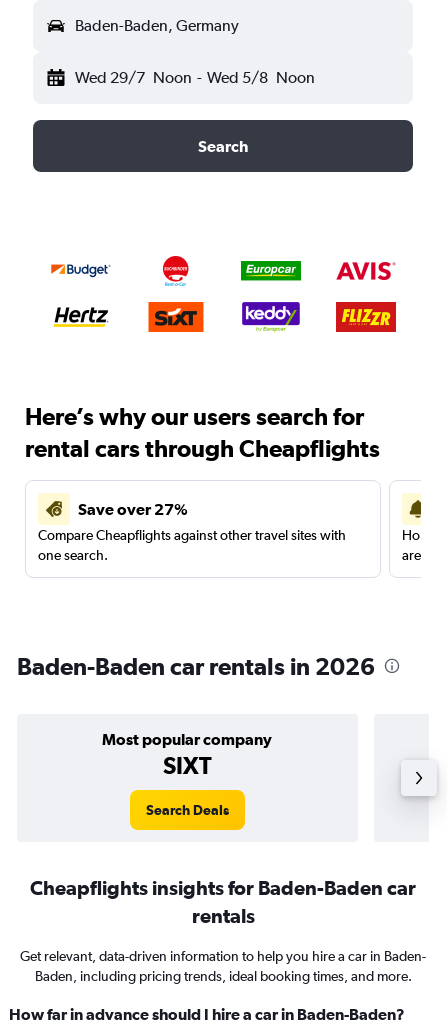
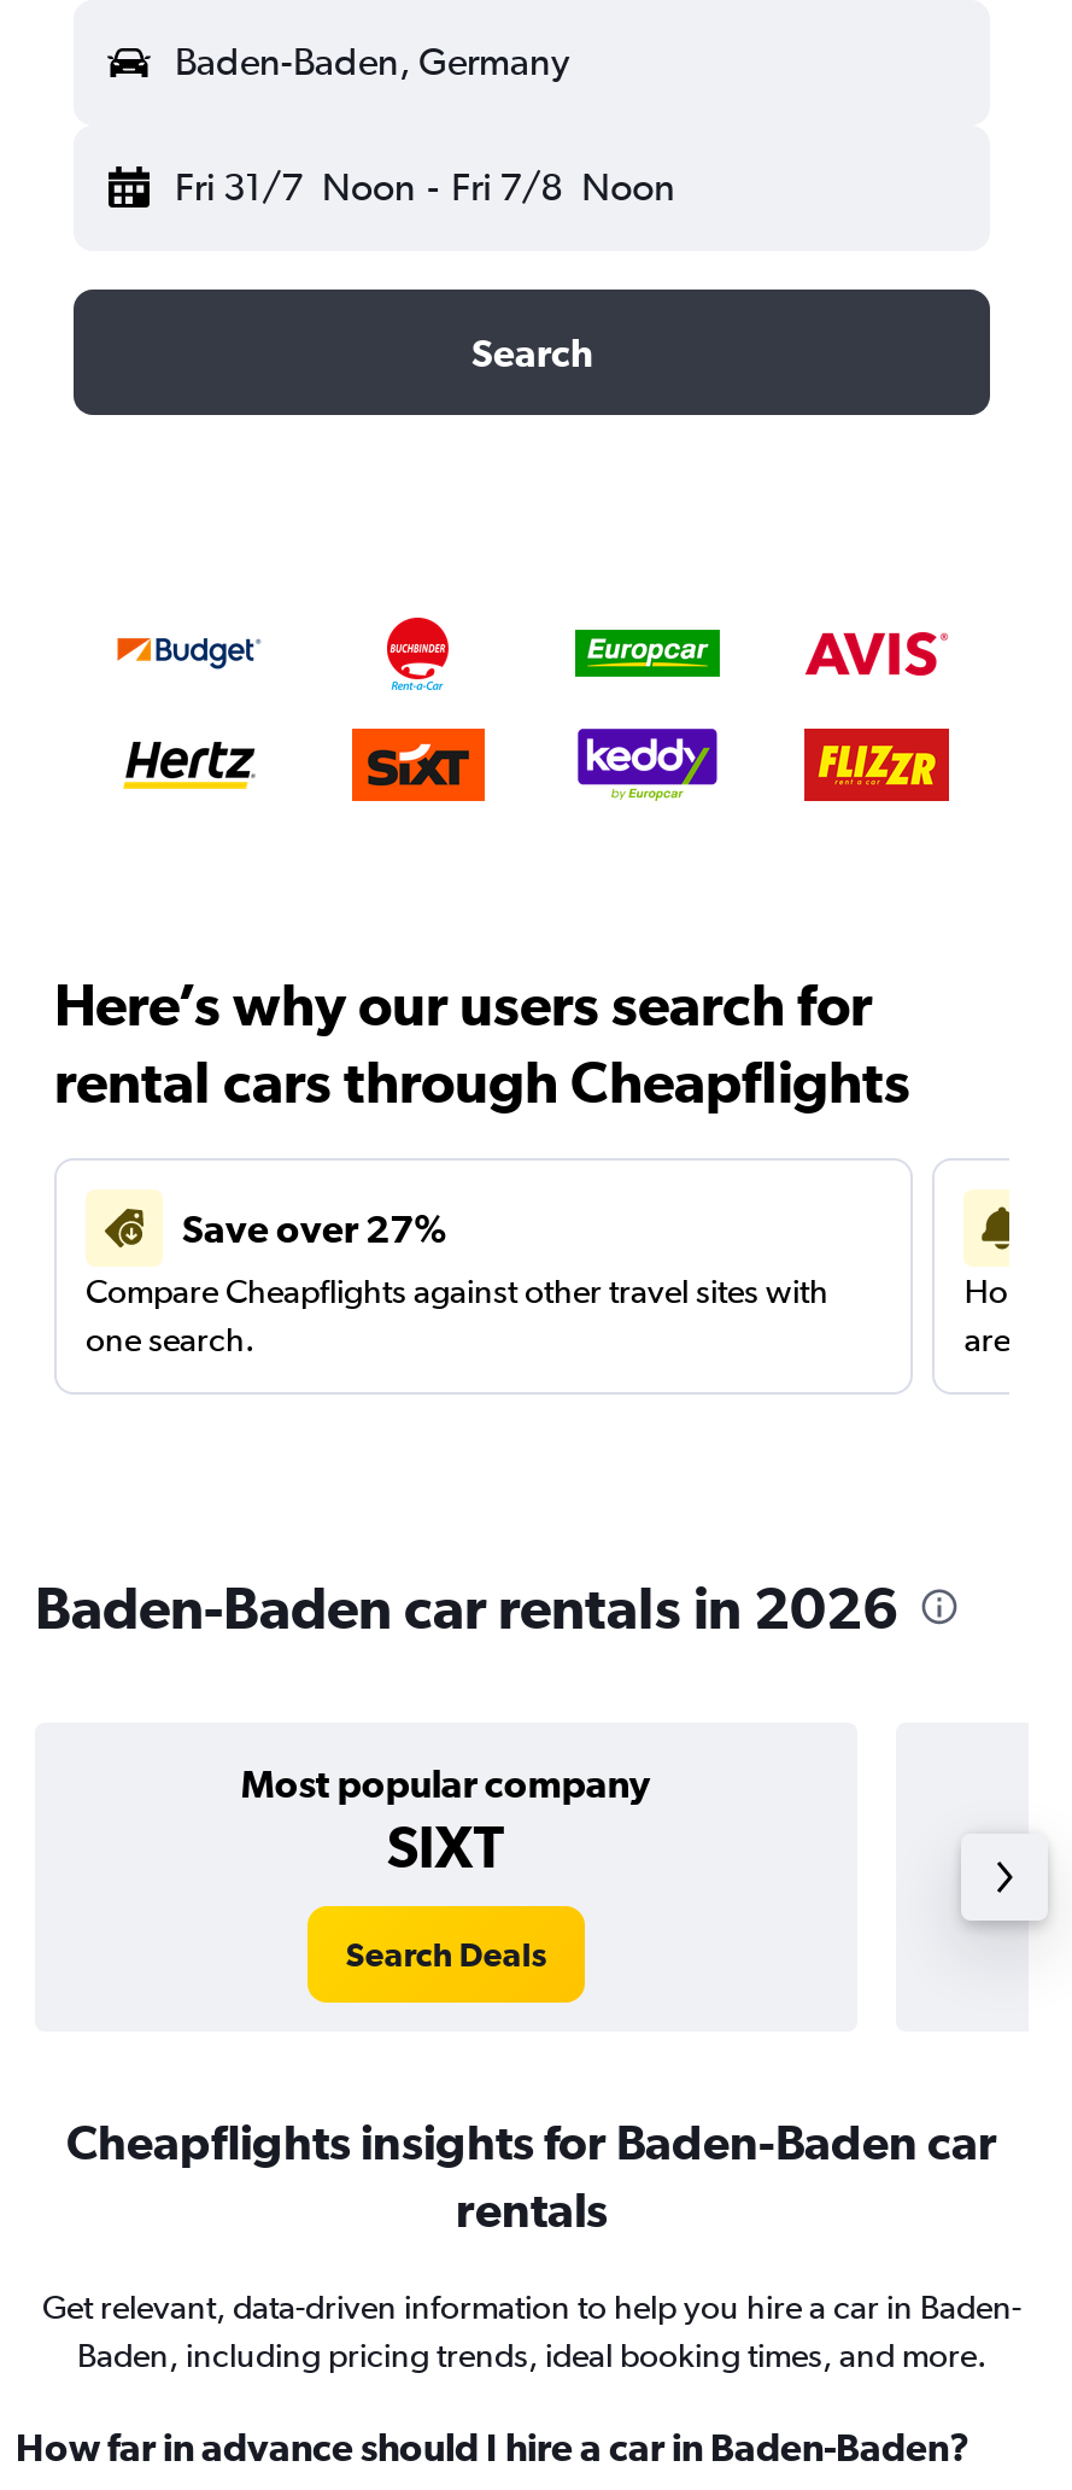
[75,68,315,87] Wed 29/7 Noon - Wed 5/8 Noon -> [175,164,676,210] Fri 31/7 Noon - Fri 7/8 Noon

